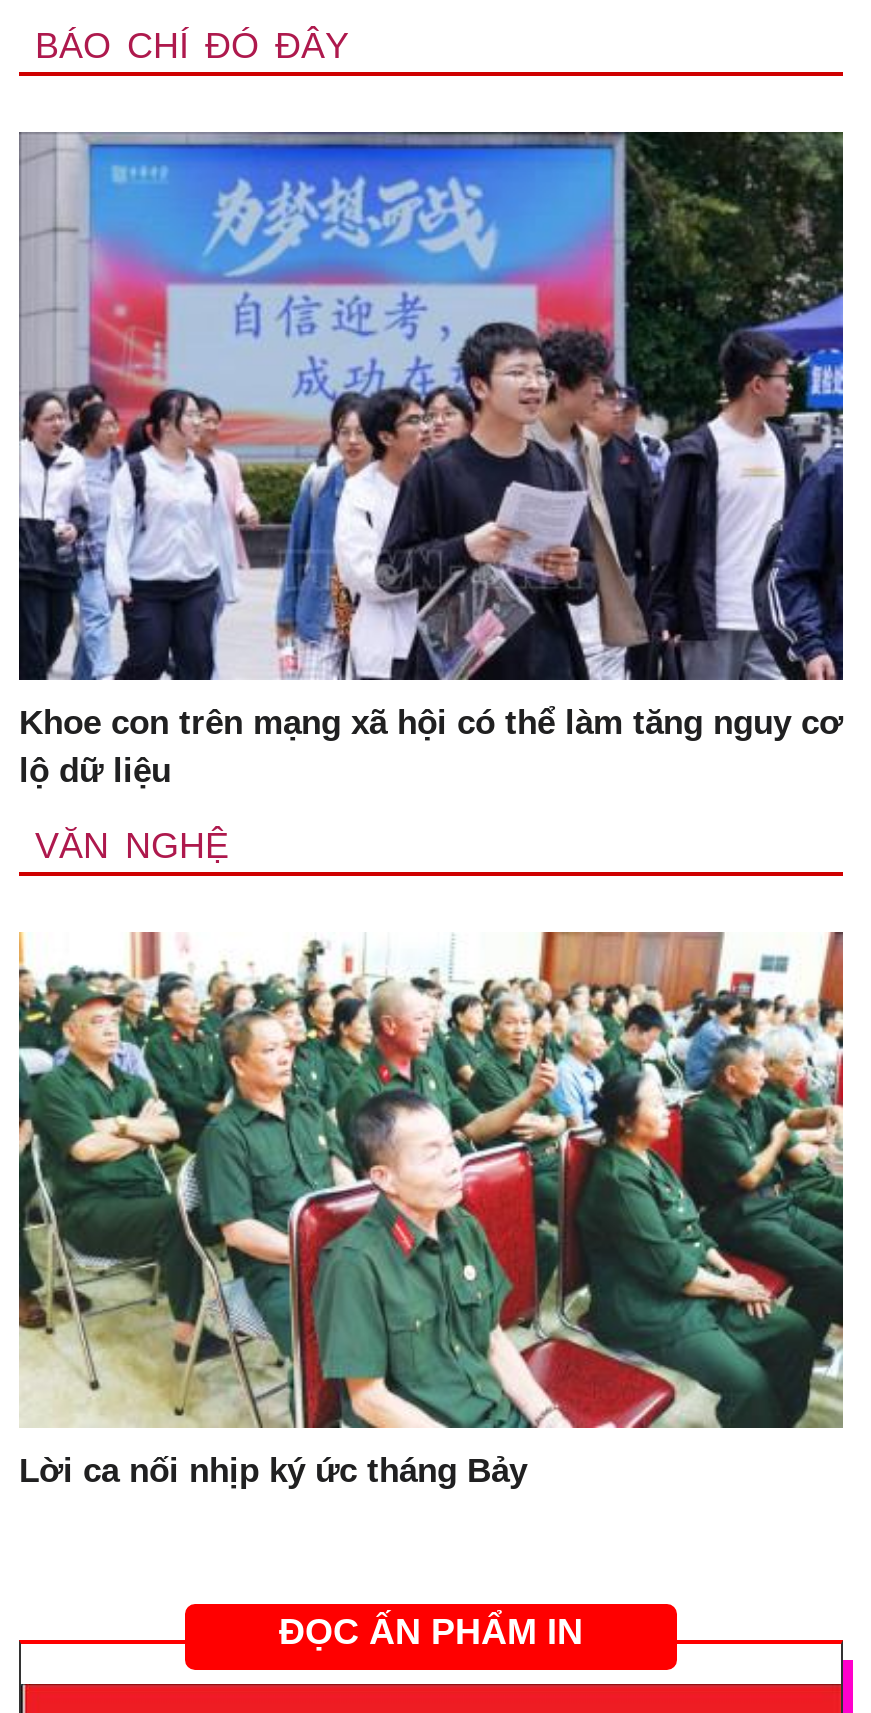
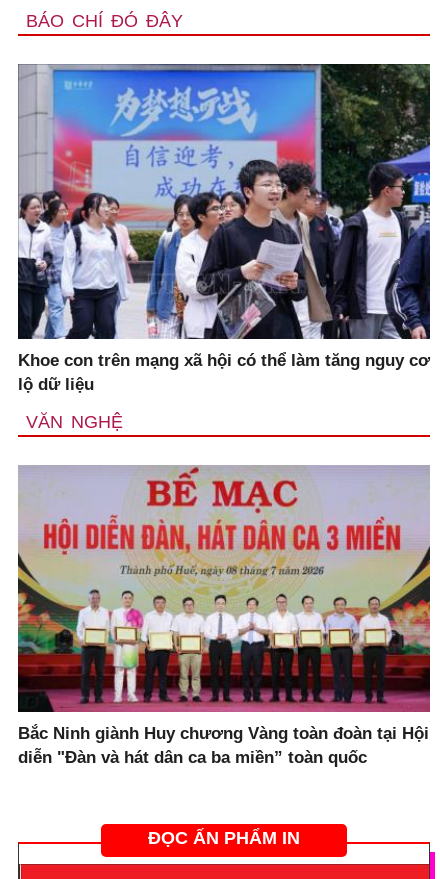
[17,930,845,1490] [image] | Lời ca nối nhịp ký ức tháng Bảy -> [17,465,431,767] [image] | Bắc Ninh giành Huy chương Vàng toàn đoàn tại Hội | diễn "Đàn và hát dân ca ba miền” toàn quốc

